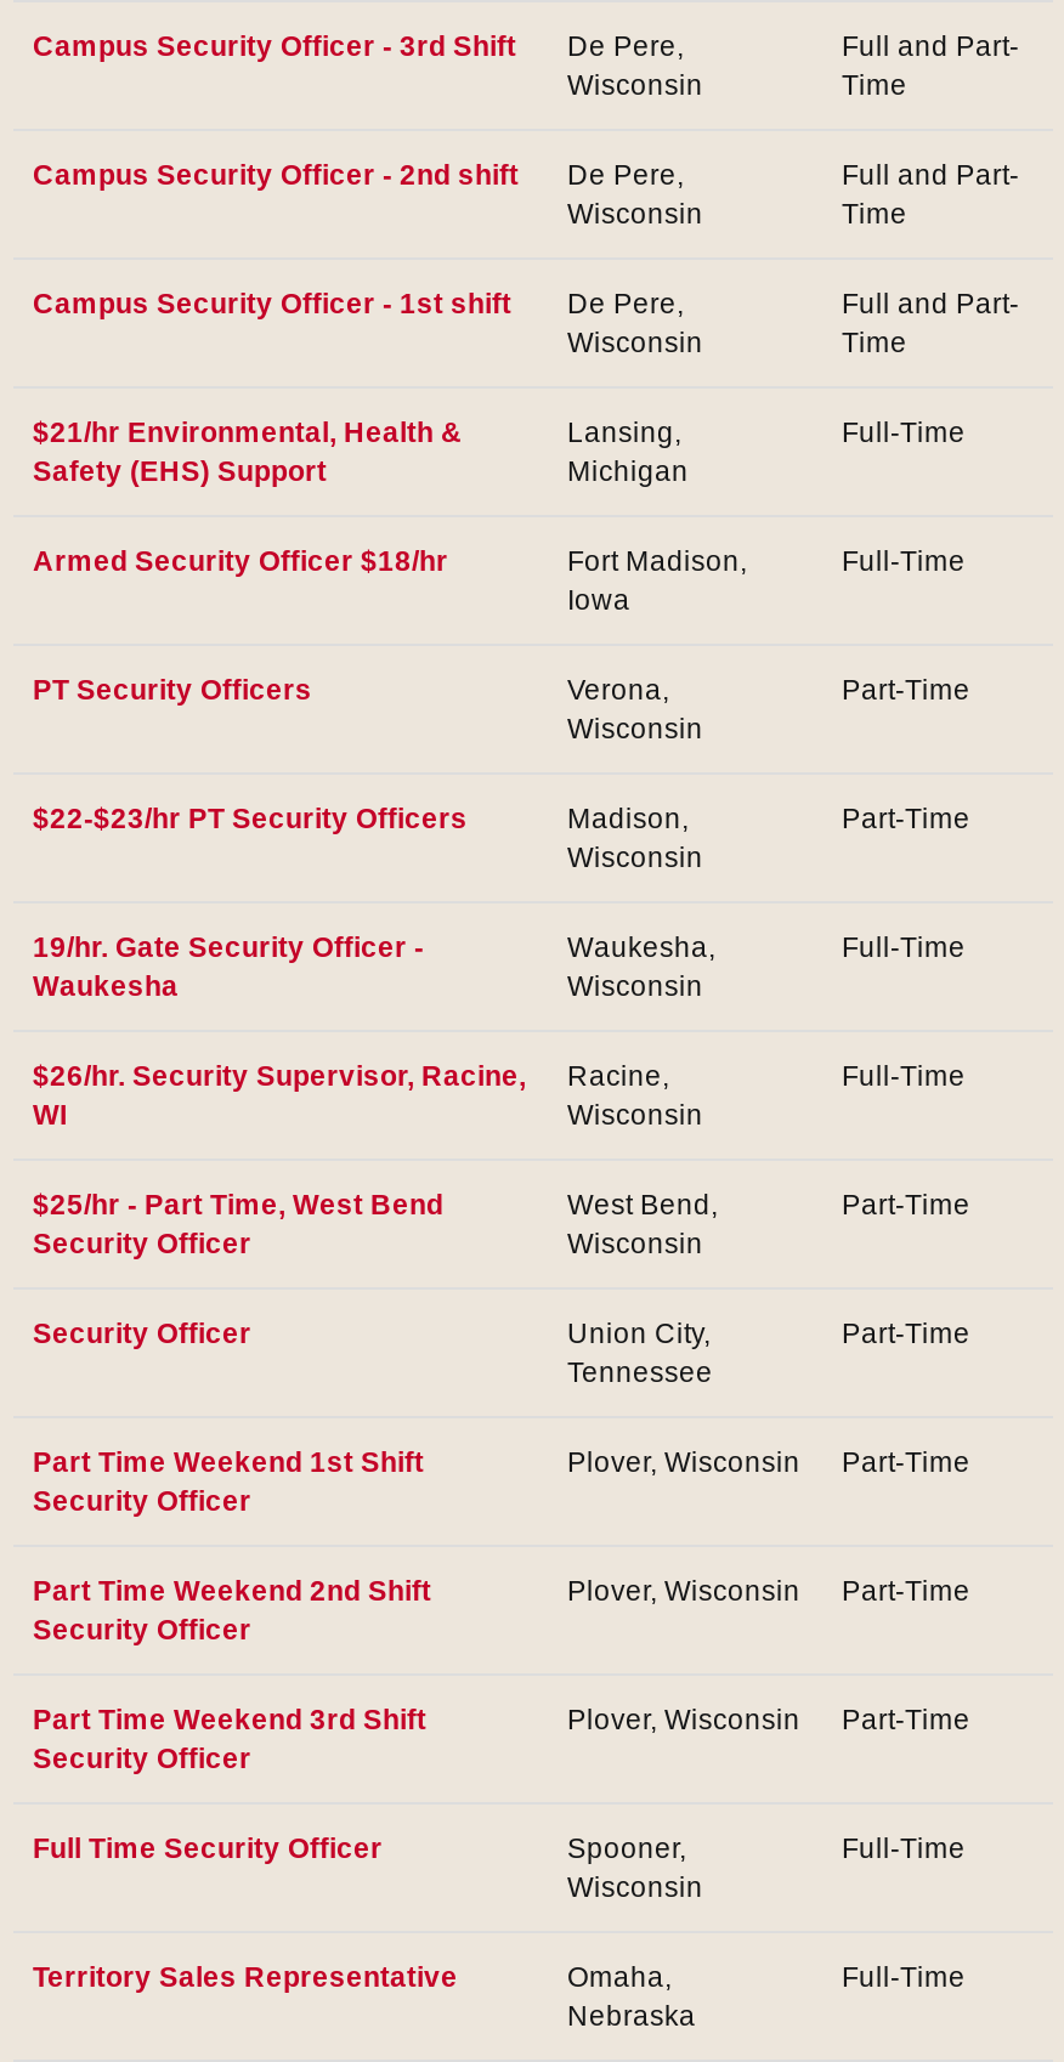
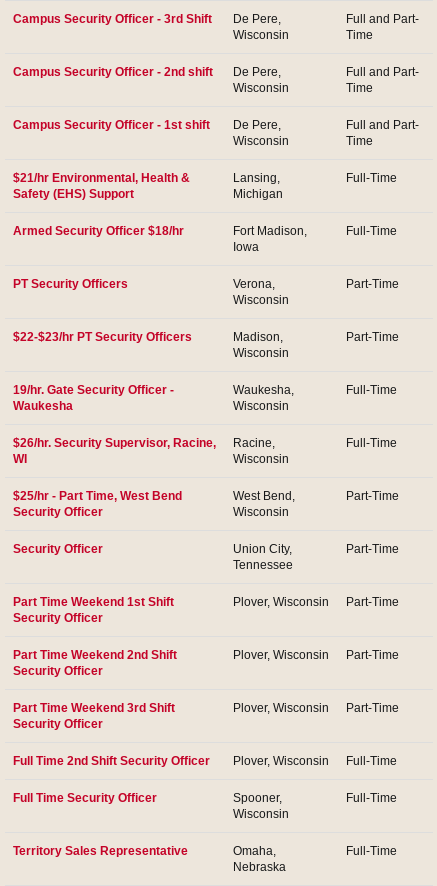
none -> [13,754,397,767] Full Time 2nd Shift Security Officer | Plover, Wisconsin | Full-Time

